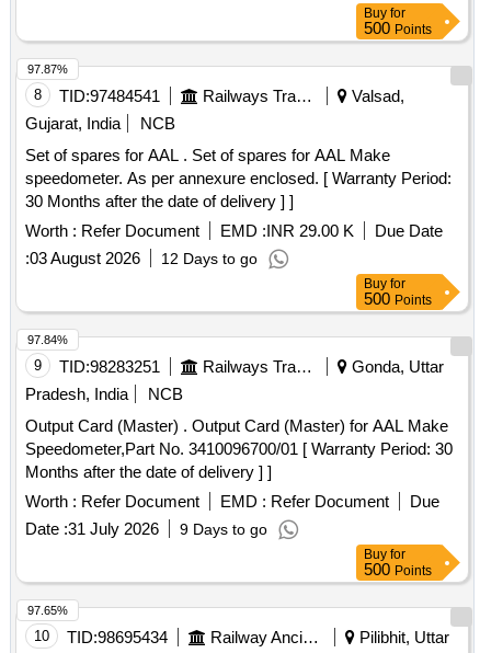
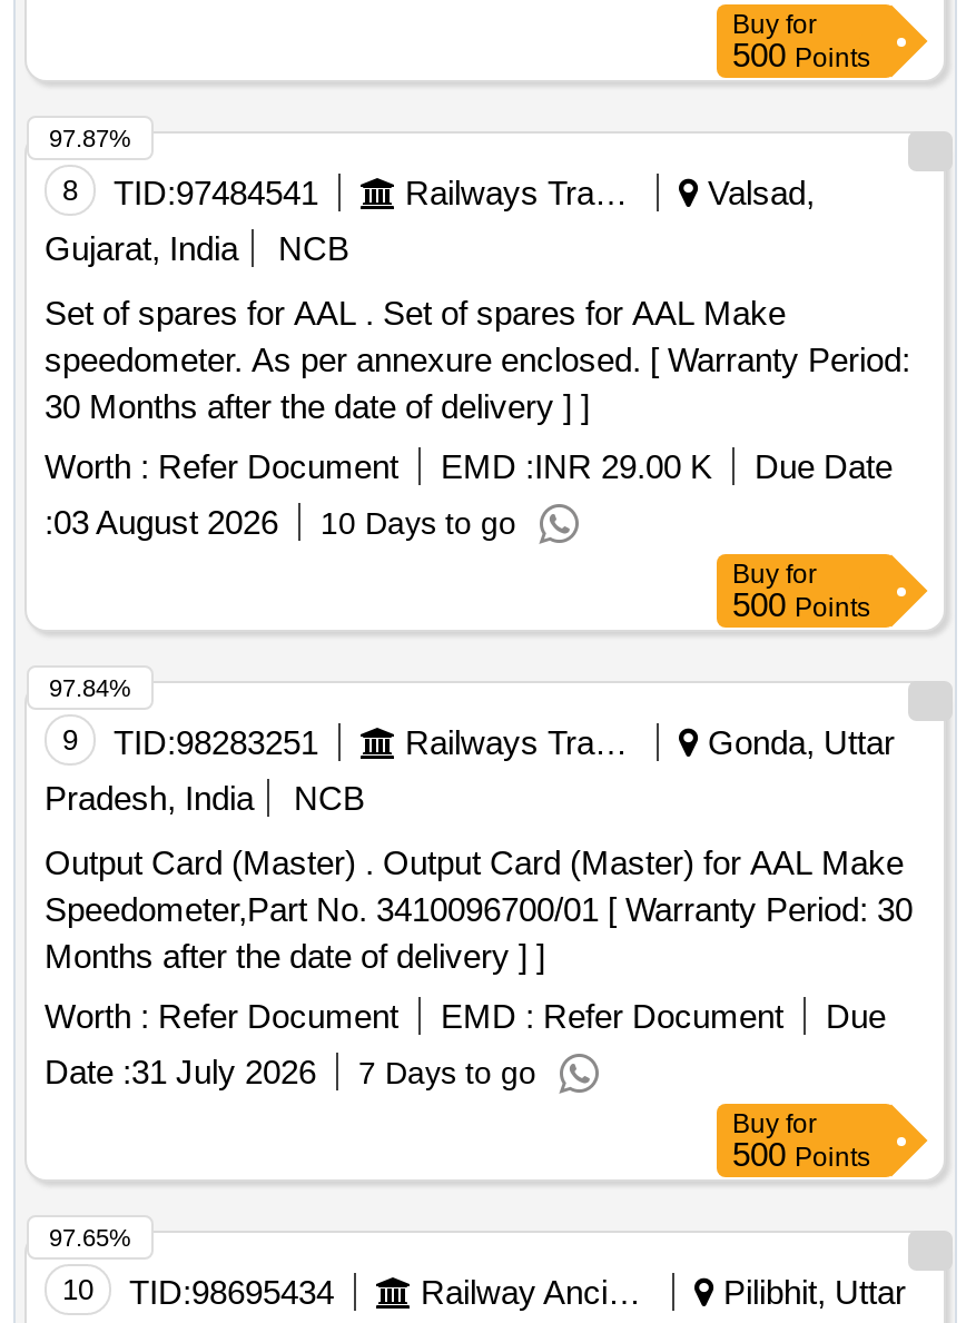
[25,249,258,268] :03 August 2026 12 Days to go -> [45,503,516,541] :03 August 2026 10 Days to go
[25,520,267,538] Date : 31 July 2026 9 Days to go -> [45,1053,536,1091] Date : 31 July 2026 7 Days to go

